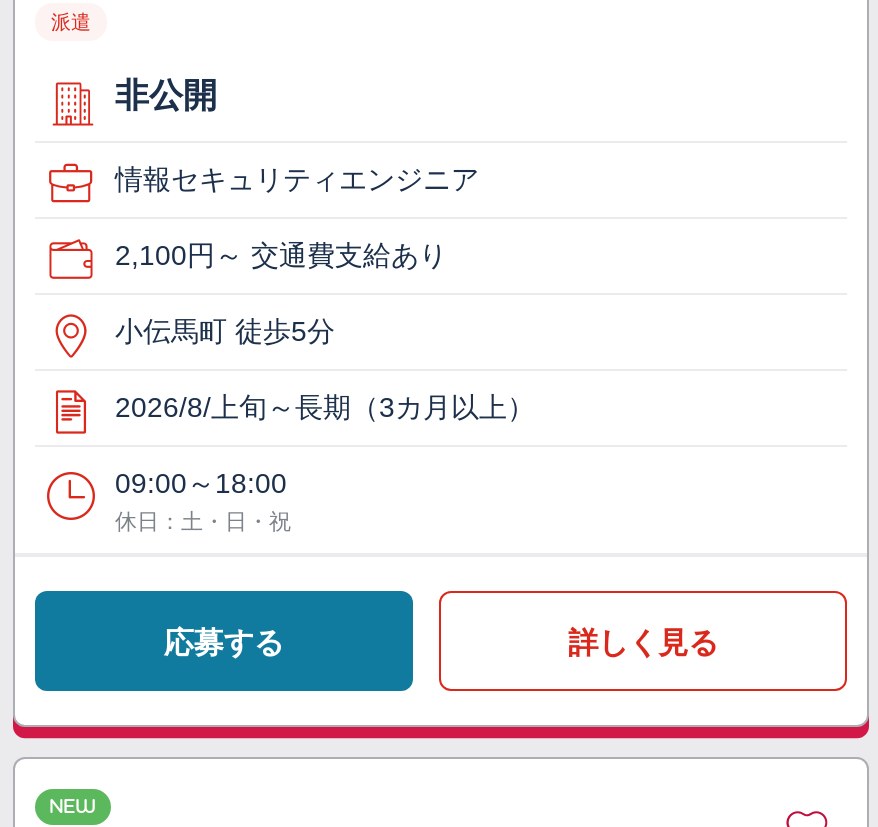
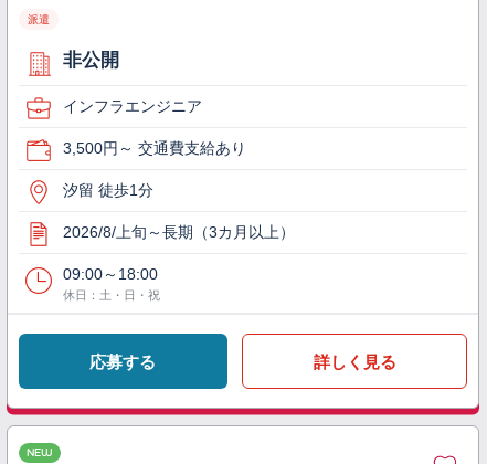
[115,164,479,196] 情報セキュリティエンジニア -> [63,98,202,115] インフラエンジニア
[115,240,447,272] 2,100円～ 交通費支給あり -> [63,140,246,157] 3,500円～ 交通費支給あり
[115,316,335,348] 小伝馬町 徒歩5分 -> [63,182,153,199] 汐留 徒歩1分

